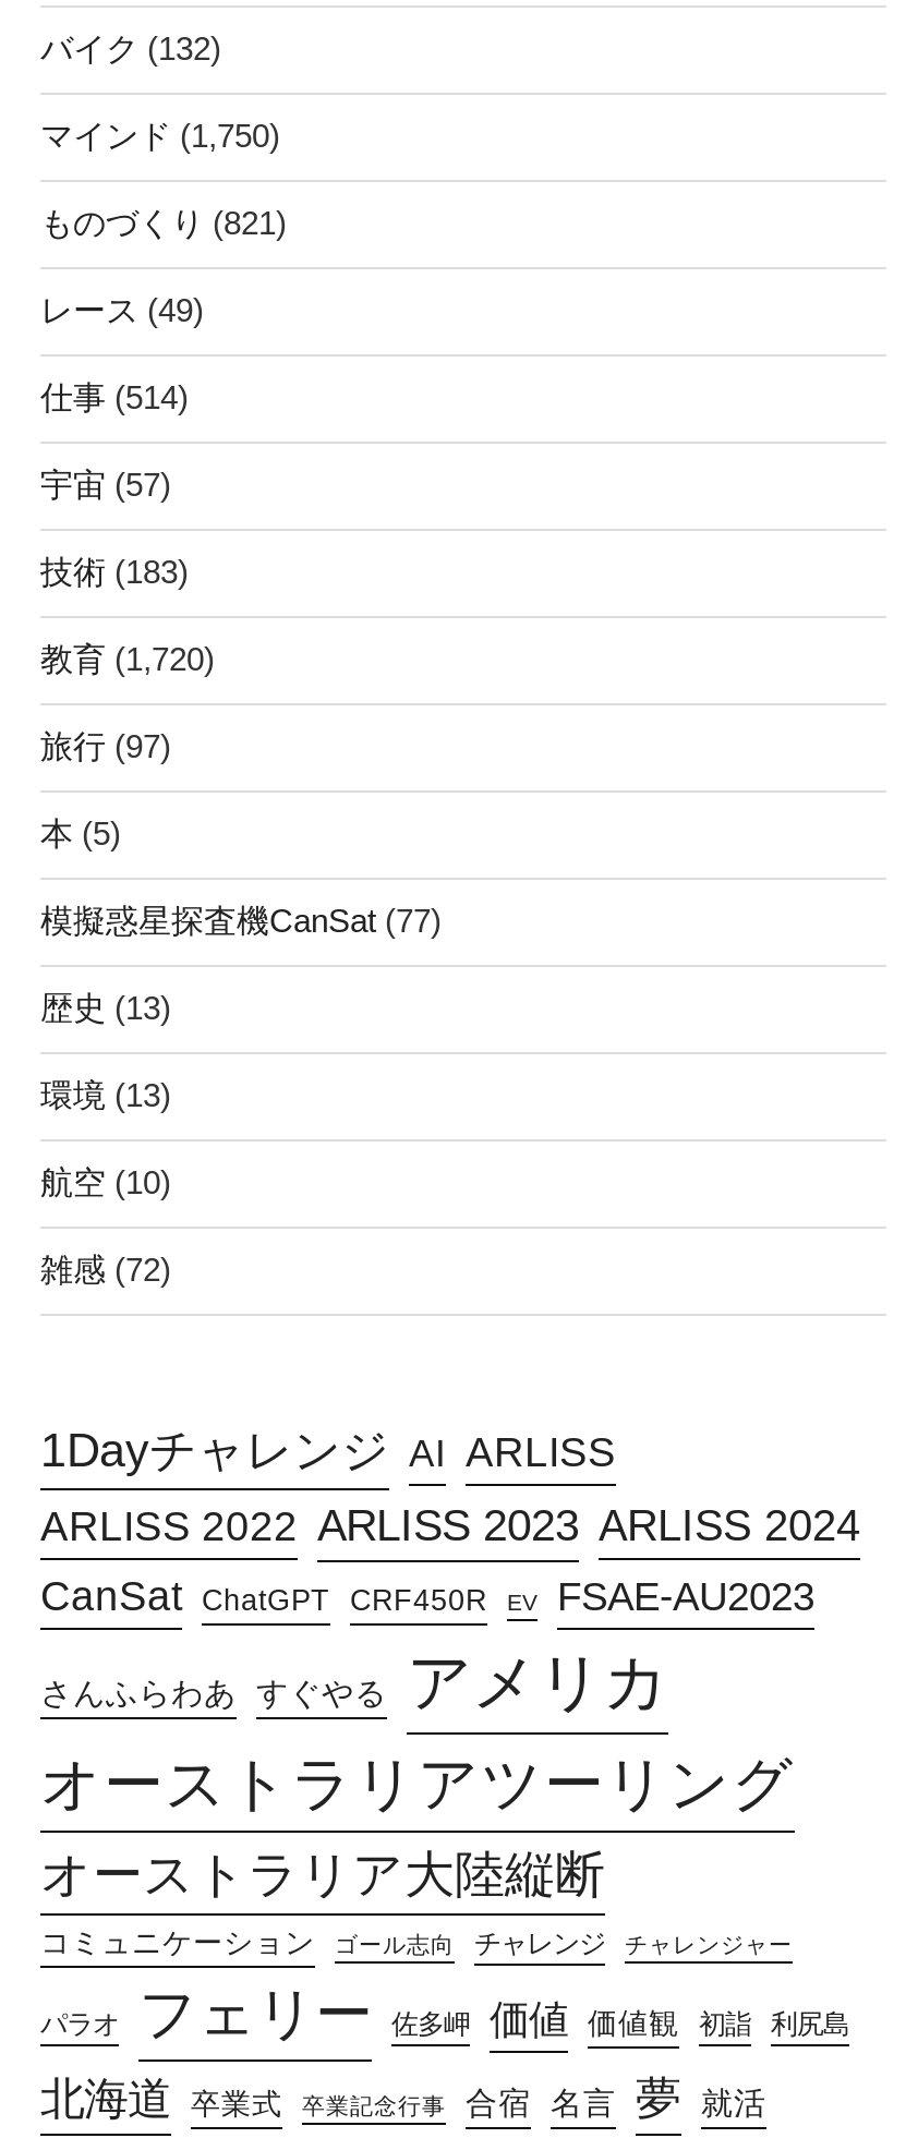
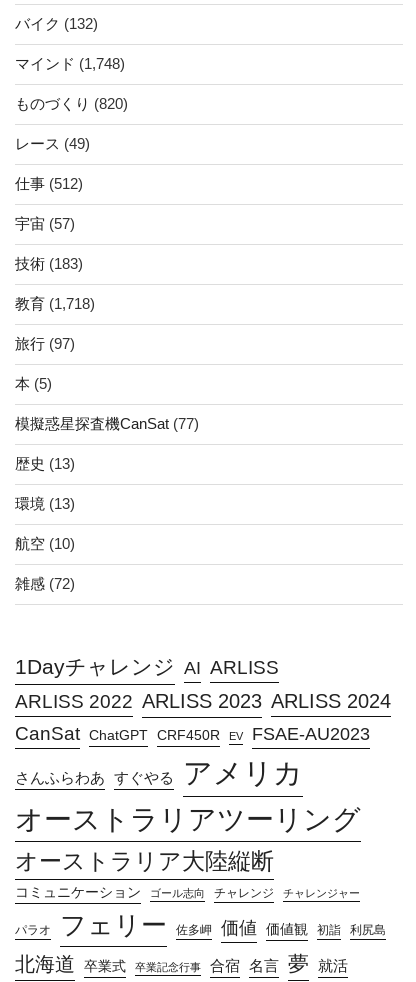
[40,117,280,154] マインド(1,750) -> [15,55,125,72] マインド(1,748)
[40,204,287,241] ものづくり(821) -> [15,95,128,112] ものづくり(820)
[40,379,189,416] 仕事(514) -> [15,175,83,192] 仕事(512)
[40,640,215,677] 教育(1,720) -> [15,295,95,312] 教育(1,718)

